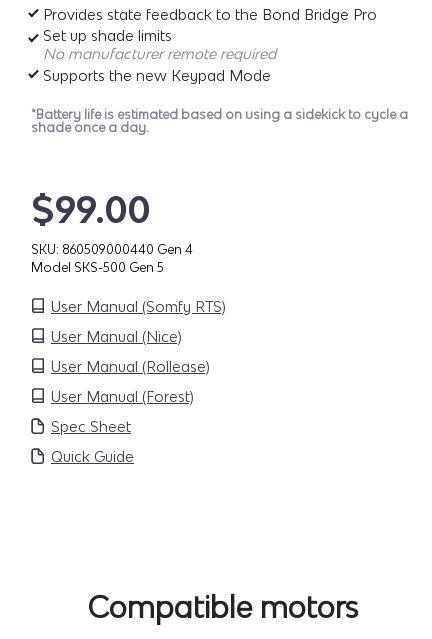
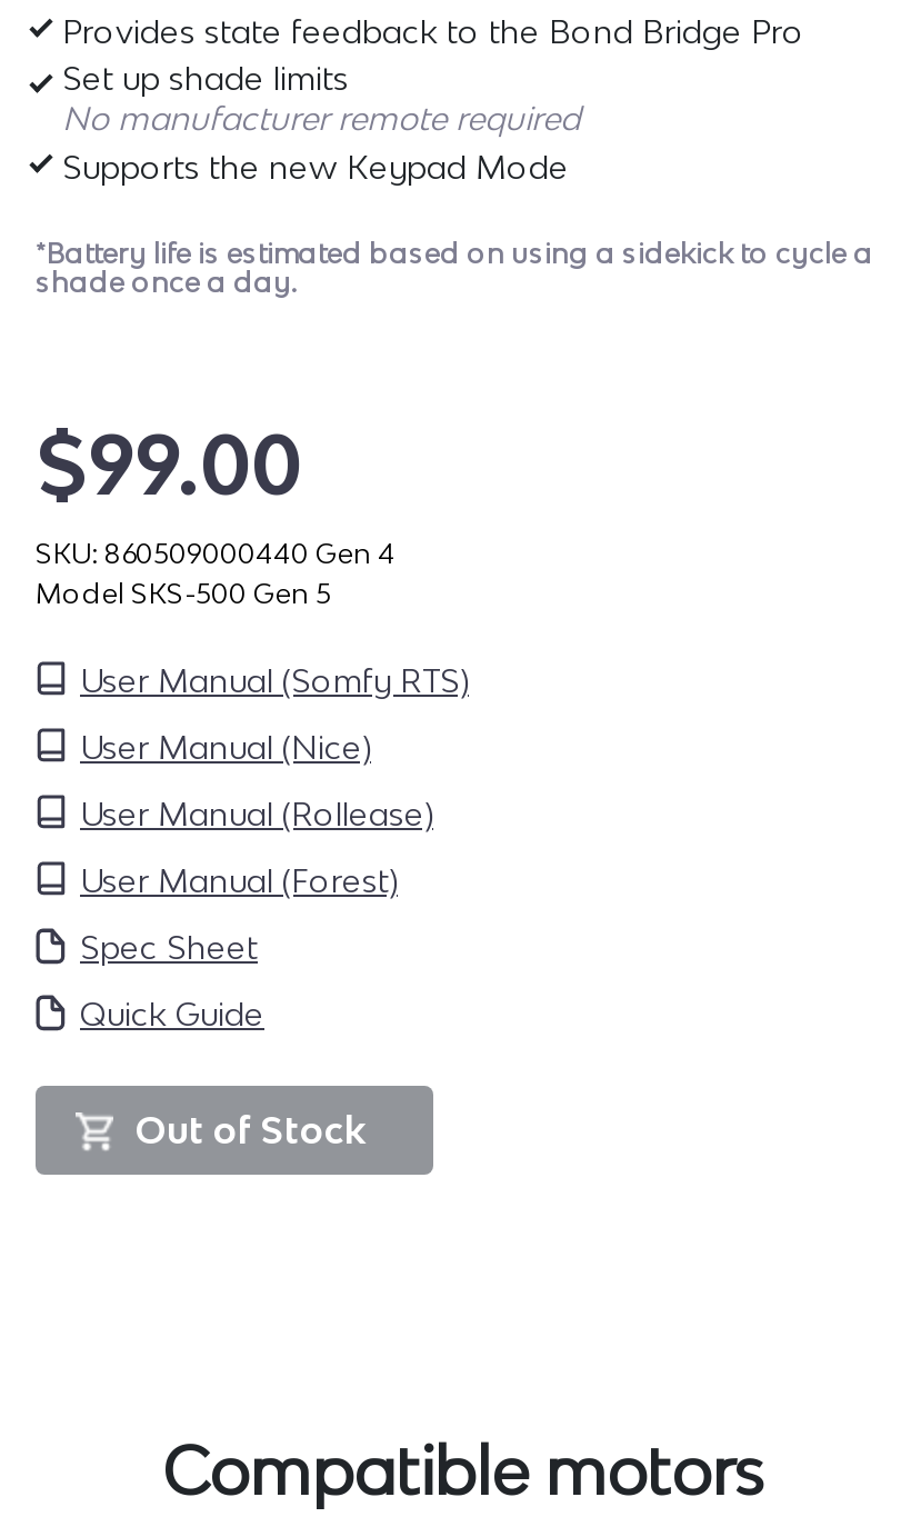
none -> [136,1109,367,1154] Out of Stock

